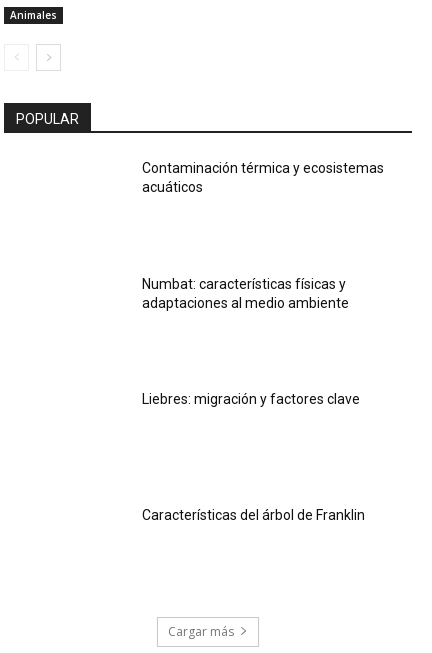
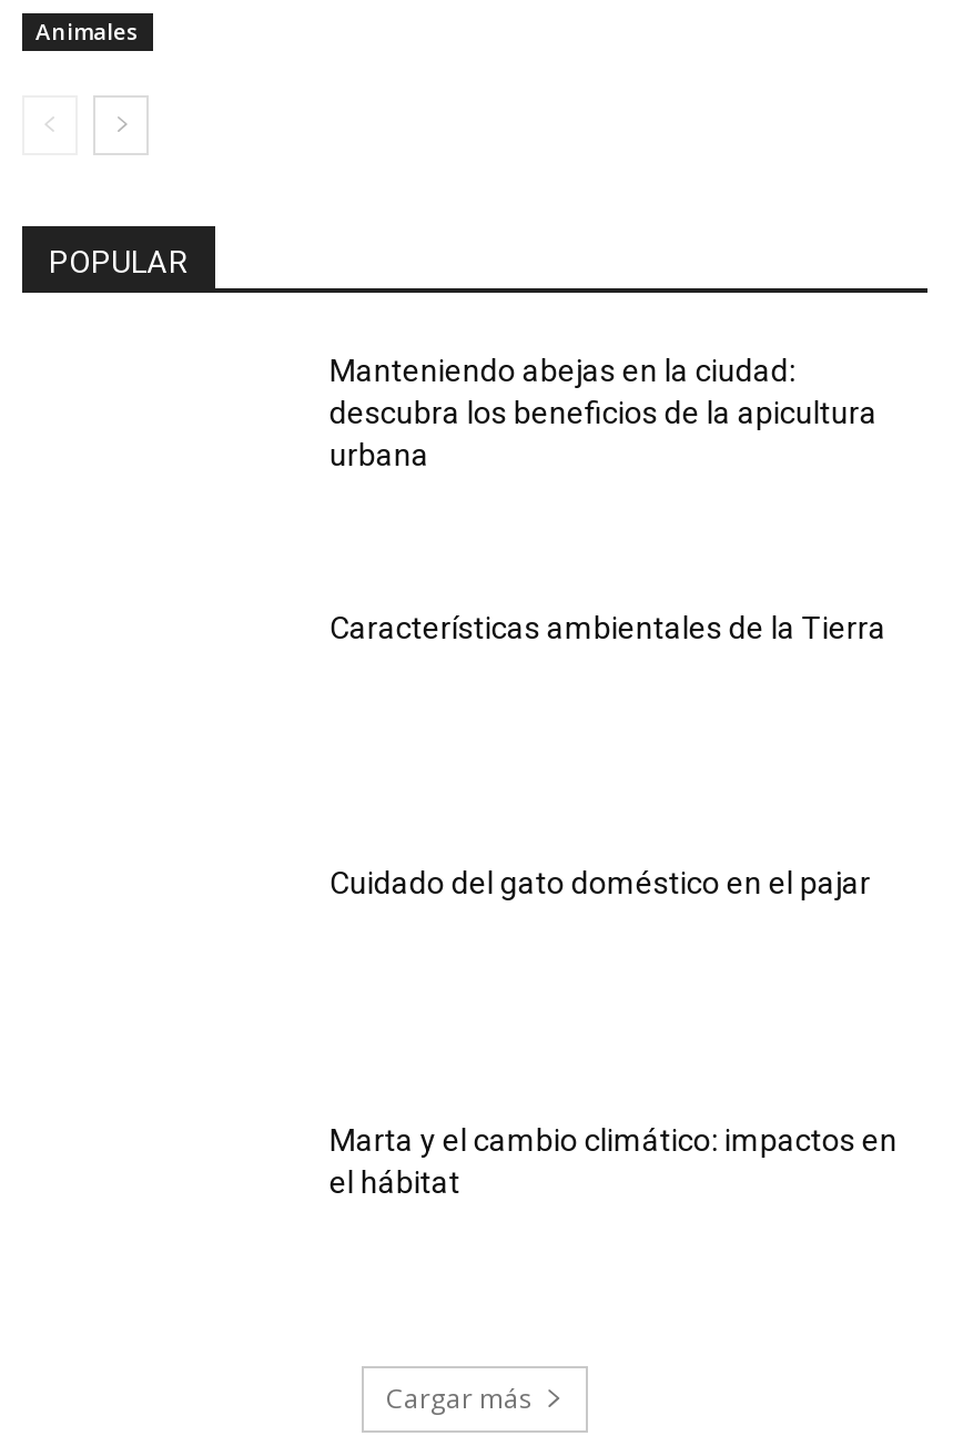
[142,160,384,195] Contaminación térmica y ecosistemas | acuáticos -> [329,352,877,472] Manteniendo abejas en la ciudad: | descubra los beneficios de la apicultura | urbana
[142,275,349,310] Numbat: características físicas y | adaptaciones al medio ambiente -> [329,609,886,644] Características ambientales de la Tierra
[142,391,360,407] Liebres: migración y factores clave -> [329,865,871,901] Cuidado del gato doméstico en el pajar
[142,507,365,523] Características del árbol de Franklin -> [329,1122,897,1200] Marta y el cambio climático: impactos en | el hábitat

